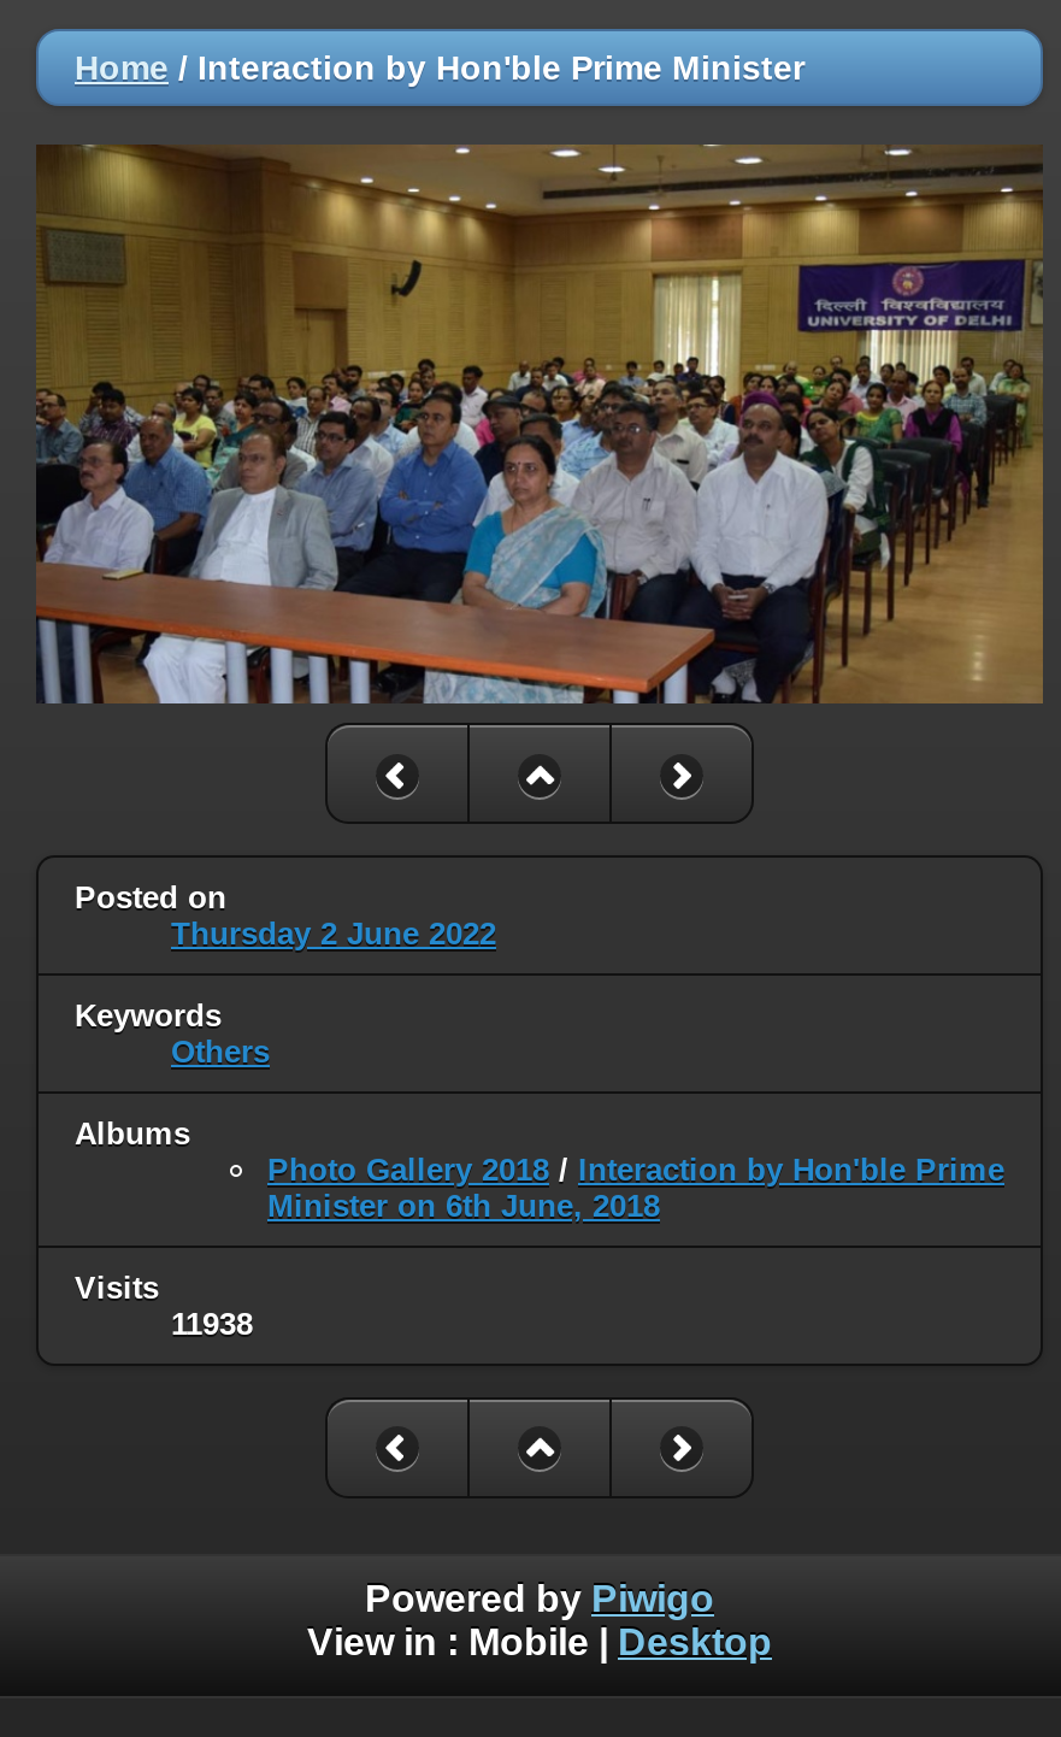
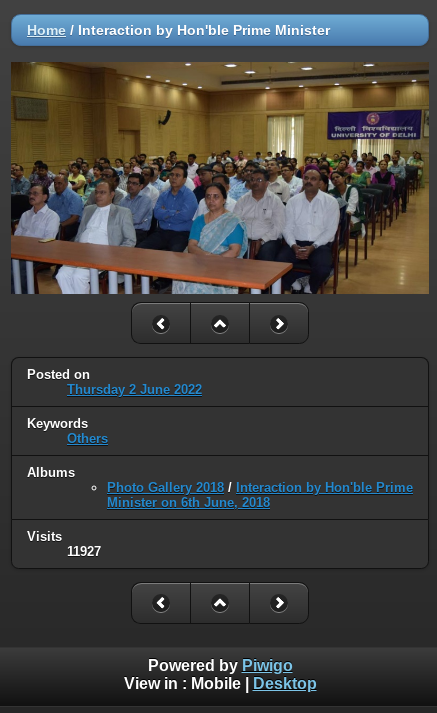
[171,1306,253,1342] 11938 -> [67,544,101,559] 11927

